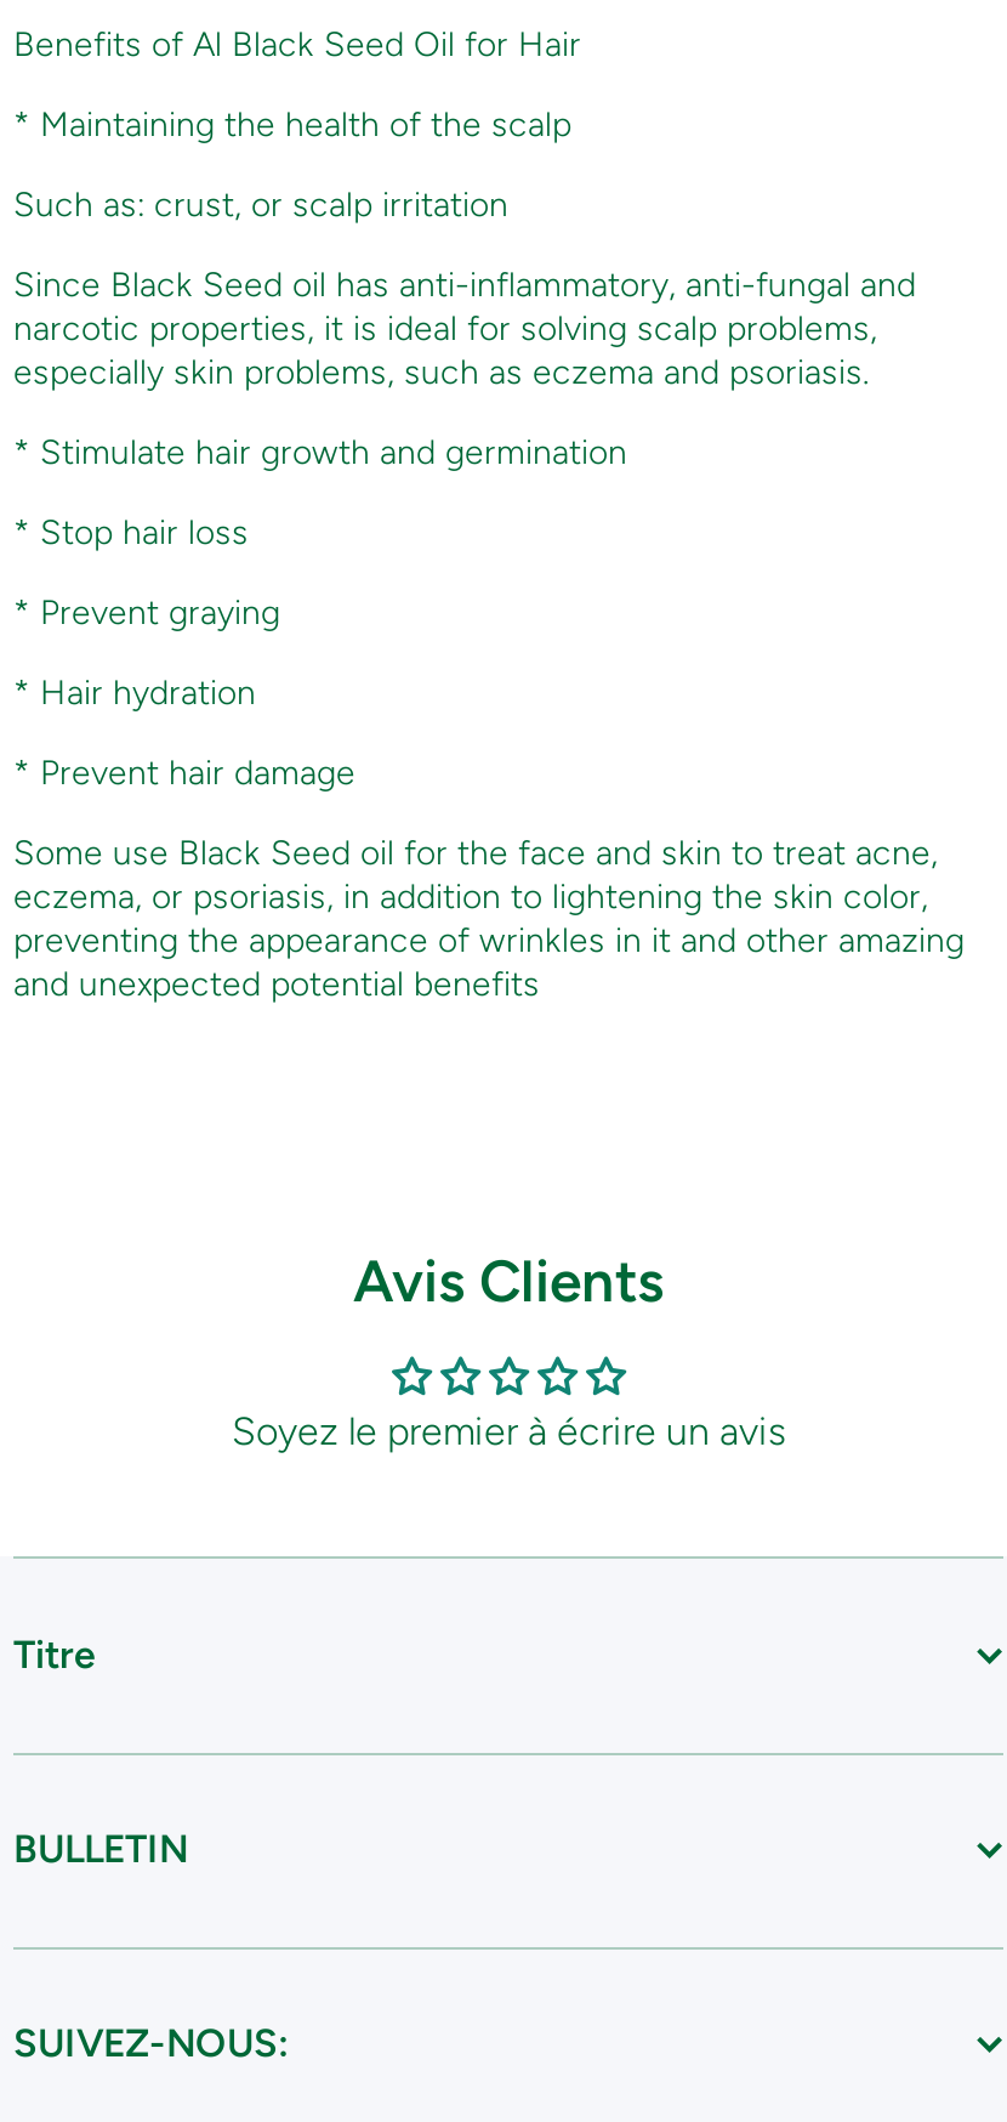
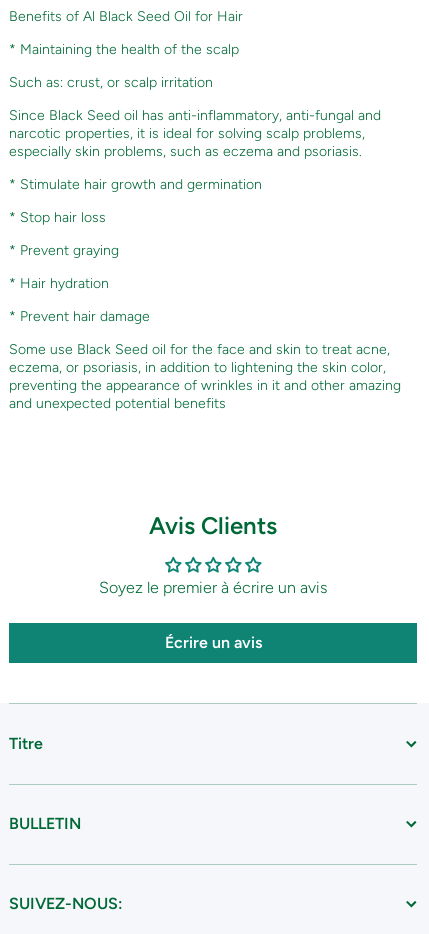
none -> [164,633,261,652] Écrire un avis

